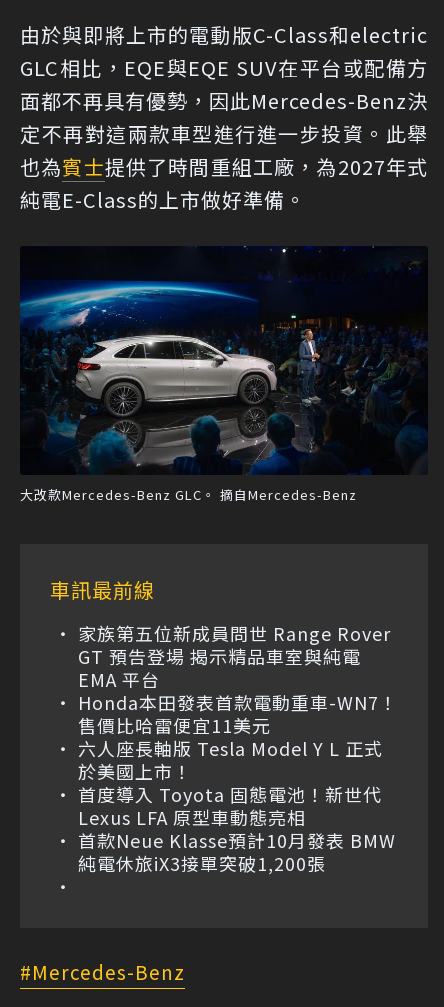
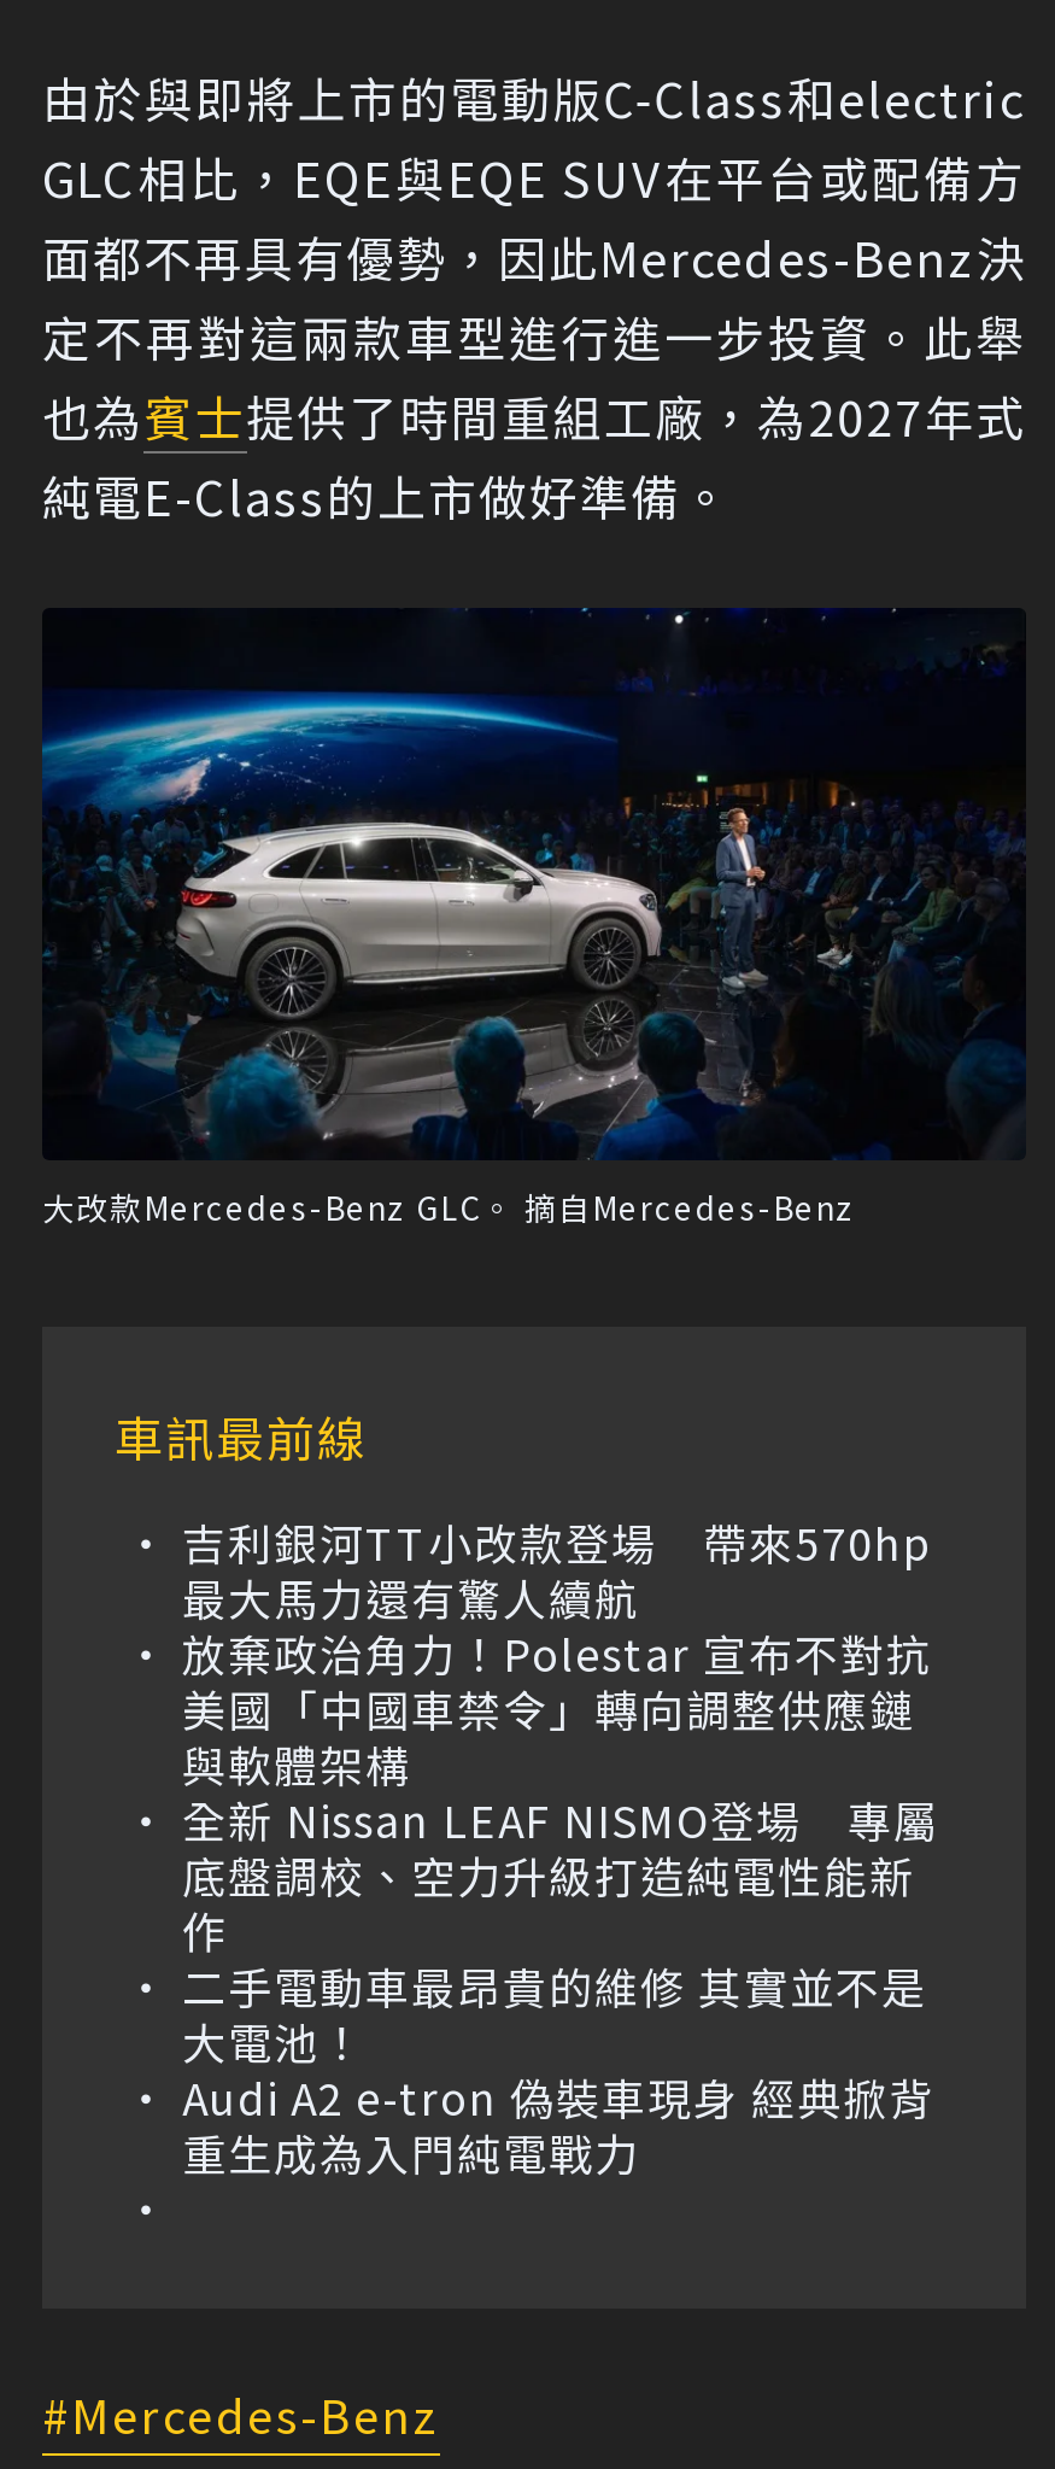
[78,620,398,876] 家族第五位新成員問世 Range Rover | GT 預告登場 揭示精品車室與純電 | EMA 平台 | Honda本田發表首款電動重車-WN7！ | 售價比哈雷便宜11美元 | 六人座長軸版 Tesla Model Y L 正式 | 於美國上市！ | 首度導入 Toyota 固態電池！新世代 | Lexus LFA 原型車動態亮相 | 首款Neue Klasse預計10月發表 BMW | 純電休旅iX3接單突破1,200張 -> [182,1511,939,2184] 吉利銀河TT小改款登場 帶來570hp | 最大馬力還有驚人續航 | 放棄政治角力！Polestar 宣布不對抗 | 美國「中國車禁令」轉向調整供應鏈 | 與軟體架構 | 全新 Nissan LEAF NISMO登場 專屬 | 底盤調校、空力升級打造純電性能新 | 作 | 二手電動車最昂貴的維修 其實並不是 | 大電池！ | Audi A2 e-tron 偽裝車現身 經典掀背 | 重生成為入門純電戰力

